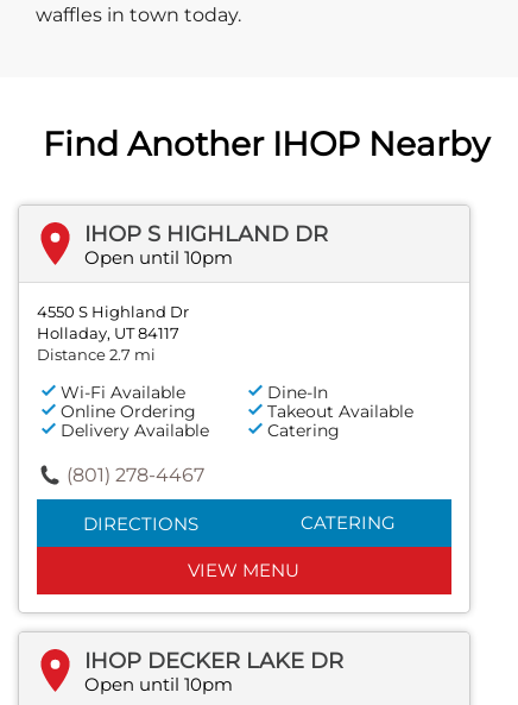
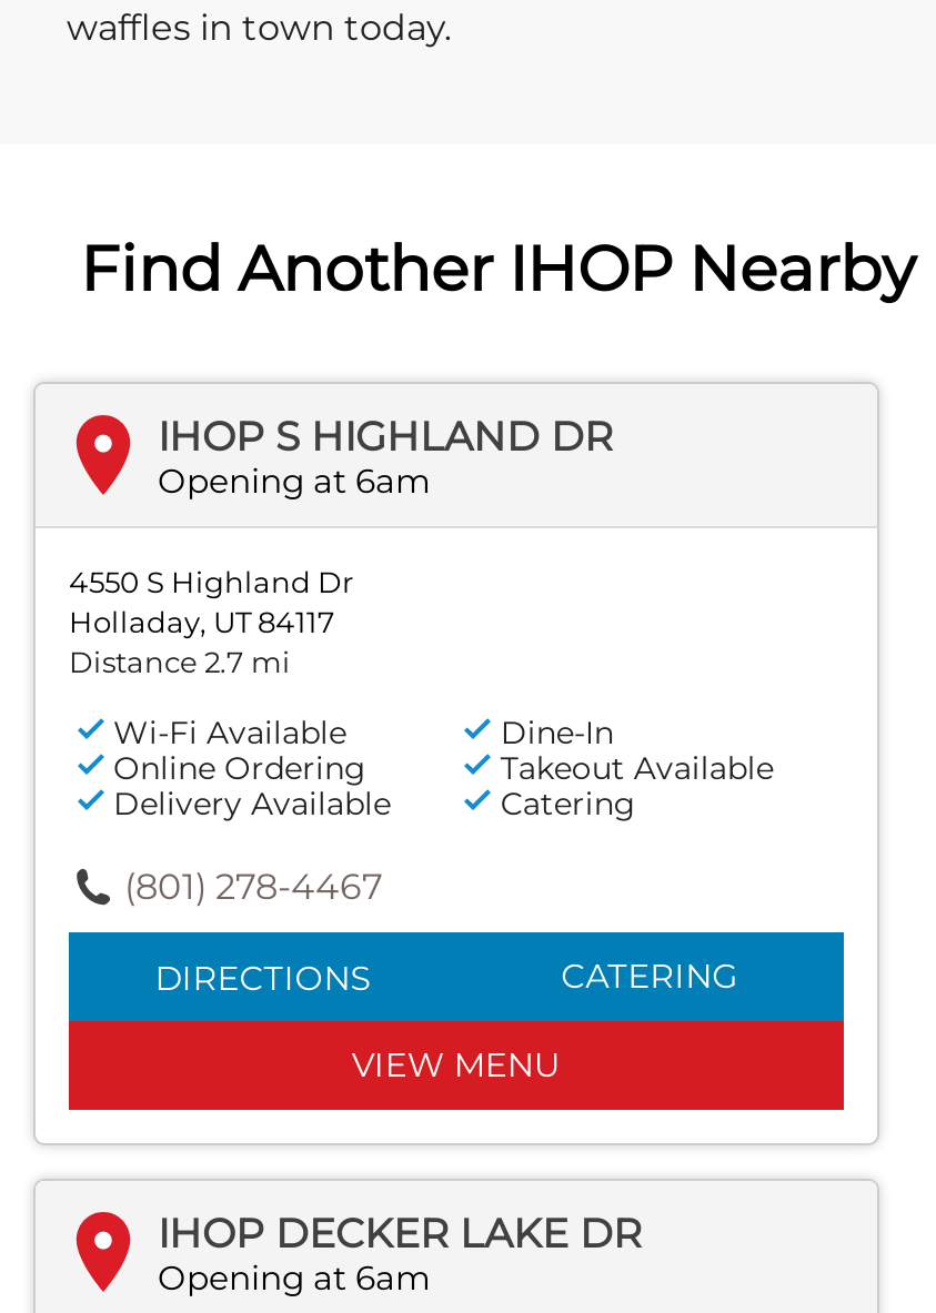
[84,246,233,268] Open until 10pm -> [158,459,431,501] Opening at 6am
[84,672,233,695] Open until 10pm -> [158,1256,431,1298] Opening at 6am

